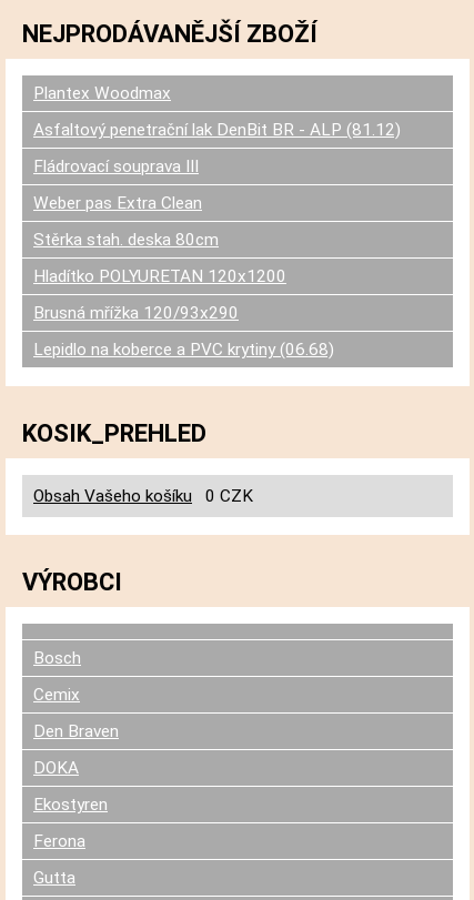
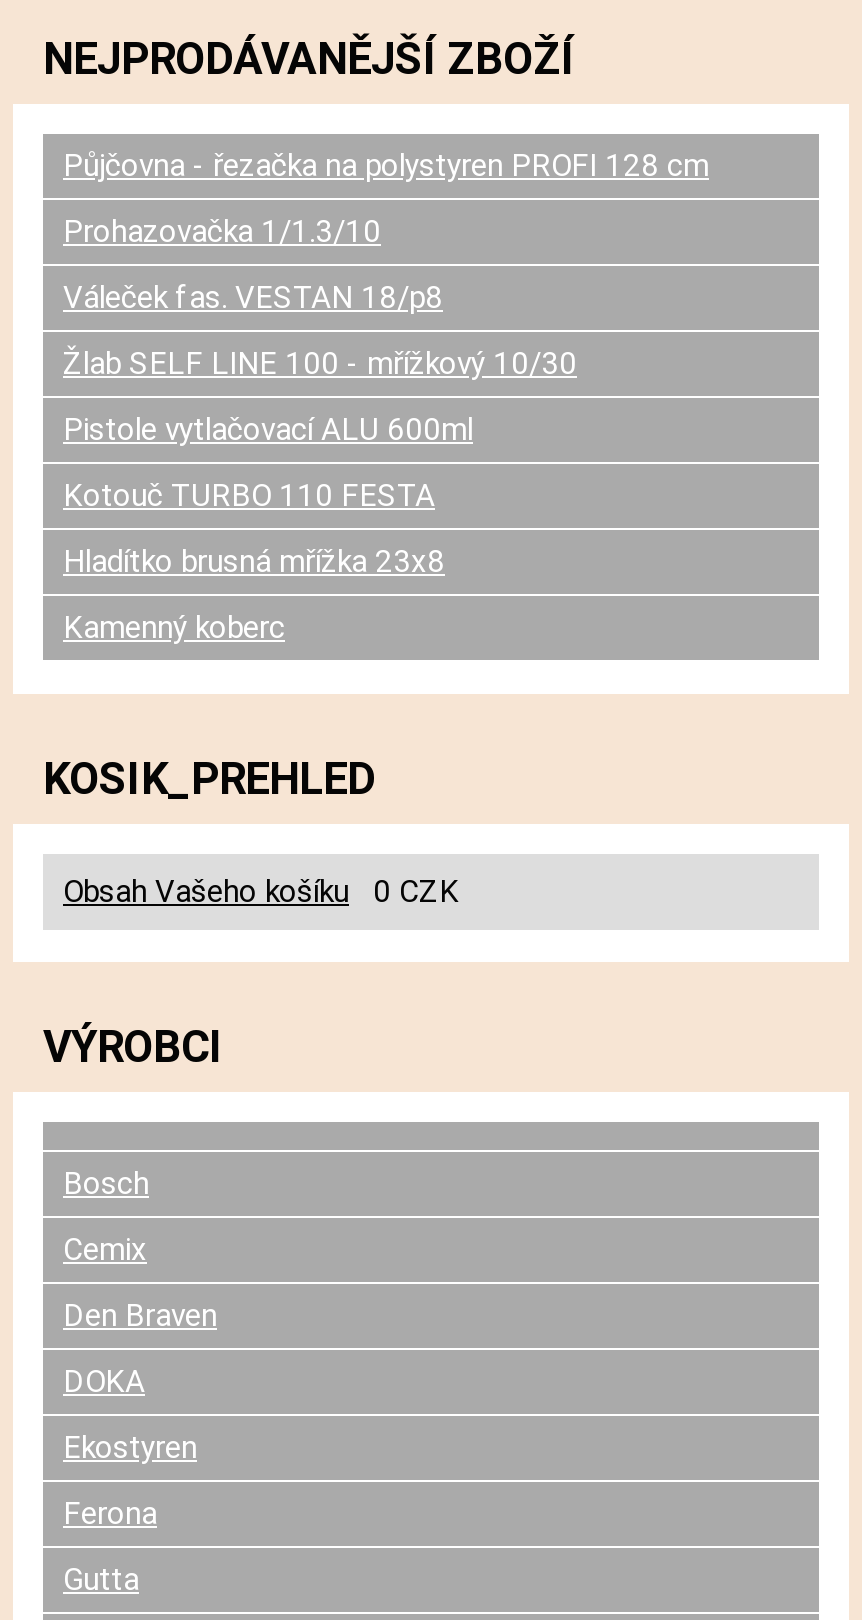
[33,83,171,103] Plantex Woodmax -> [63,148,709,184] Půjčovna - řezačka na polystyren PROFI 128 cm
[33,120,401,140] Asfaltový penetrační lak DenBit BR - ALP (81.12) -> [63,214,381,250] Prohazovačka 1/1.3/10
[33,156,199,176] Fládrovací souprava III -> [63,280,443,316] Váleček fas. VESTAN 18/p8
[33,193,202,213] Weber pas Extra Clean -> [63,346,577,382] Žlab SELF LINE 100 - mřížkový 10/30
[33,230,219,250] Stěrka stah. deska 80cm -> [63,412,473,448] Pistole vytlačovací ALU 600ml
[33,266,286,286] Hladítko POLYURETAN 120x1200 -> [63,478,435,514] Kotouč TURBO 110 FESTA
[33,303,239,323] Brusná mřížka 120/93x290 -> [63,544,445,580] Hladítko brusná mřížka 23x8
[33,340,334,360] Lepidlo na koberce a PVC krytiny (06.68) -> [63,610,285,646] Kamenný koberc

